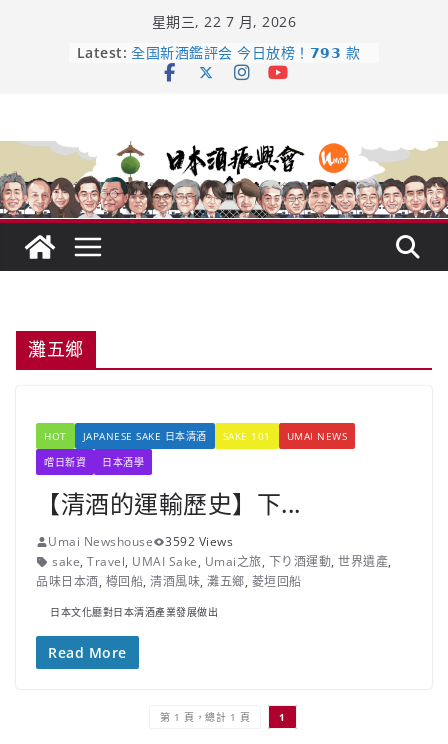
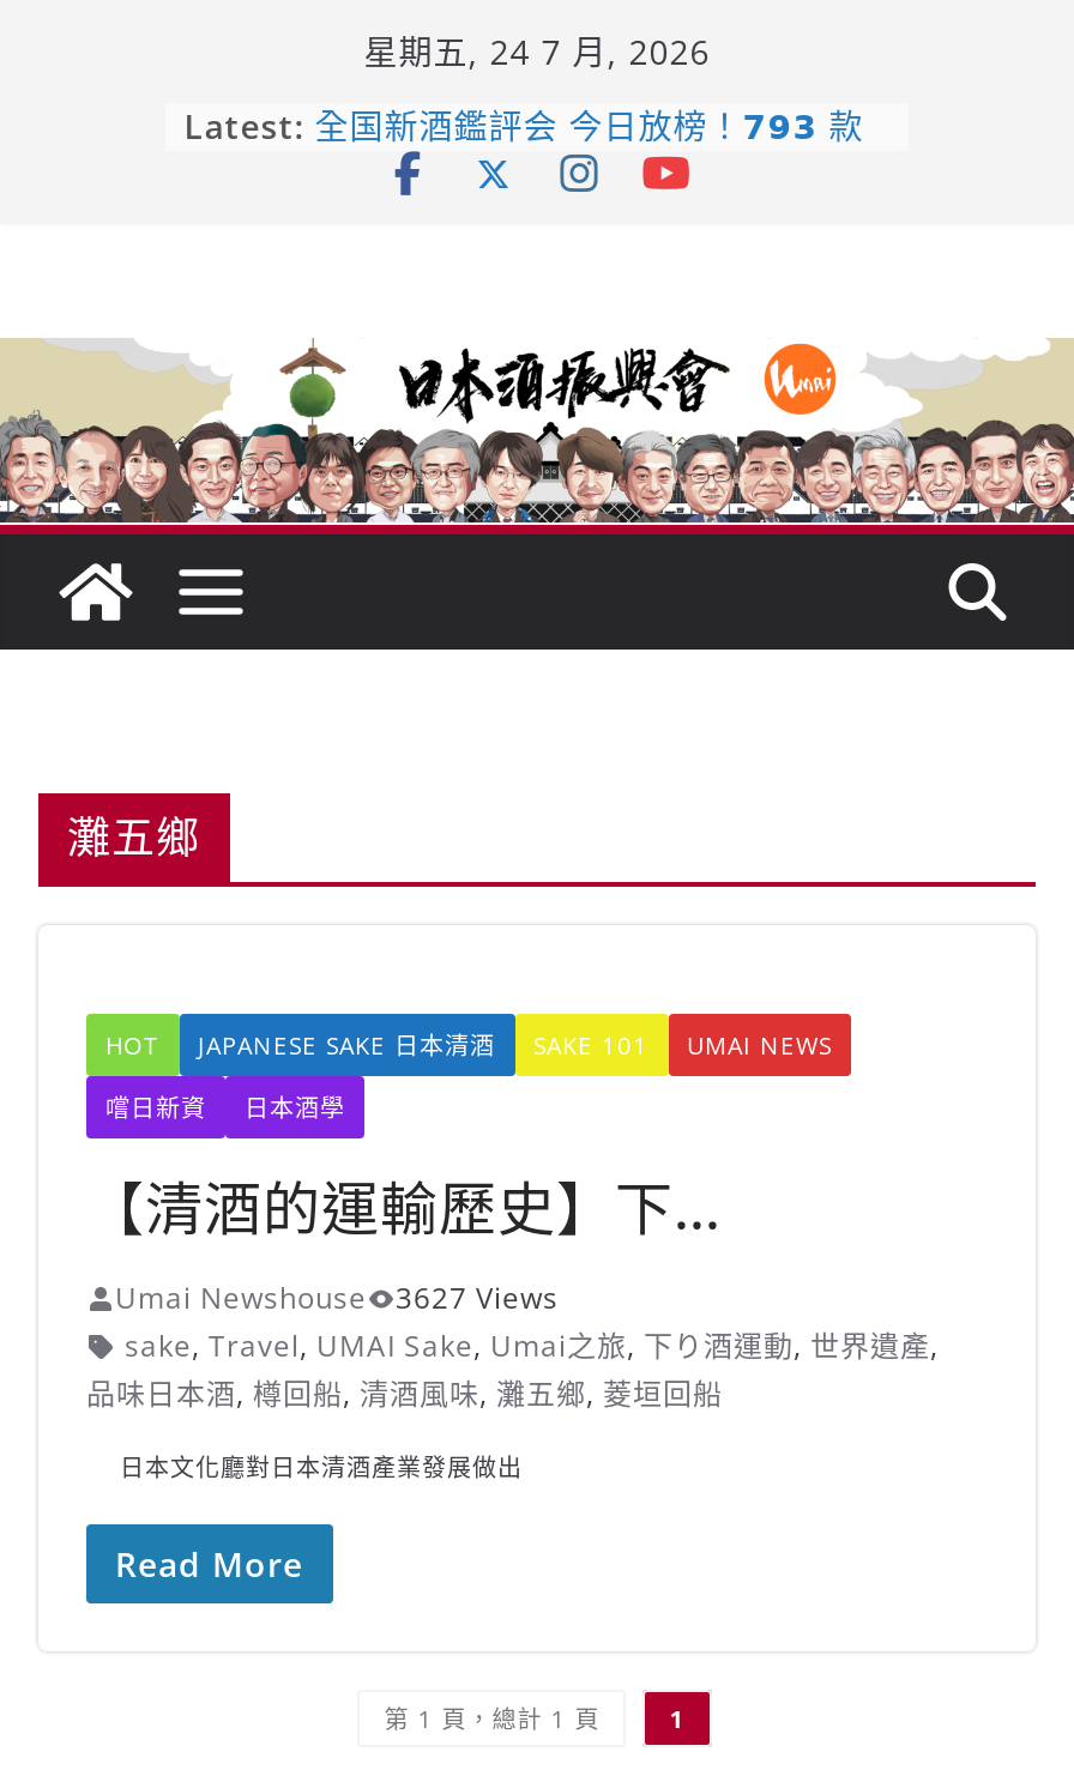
[152,12,296,31] 星期三, 22 7 月, 2026 -> [364,29,710,74] 星期五, 24 7 月, 2026
[48,533,233,550] Umai Newshouse 3592 Views -> [115,1277,559,1318] Umai Newshouse 3627 Views

